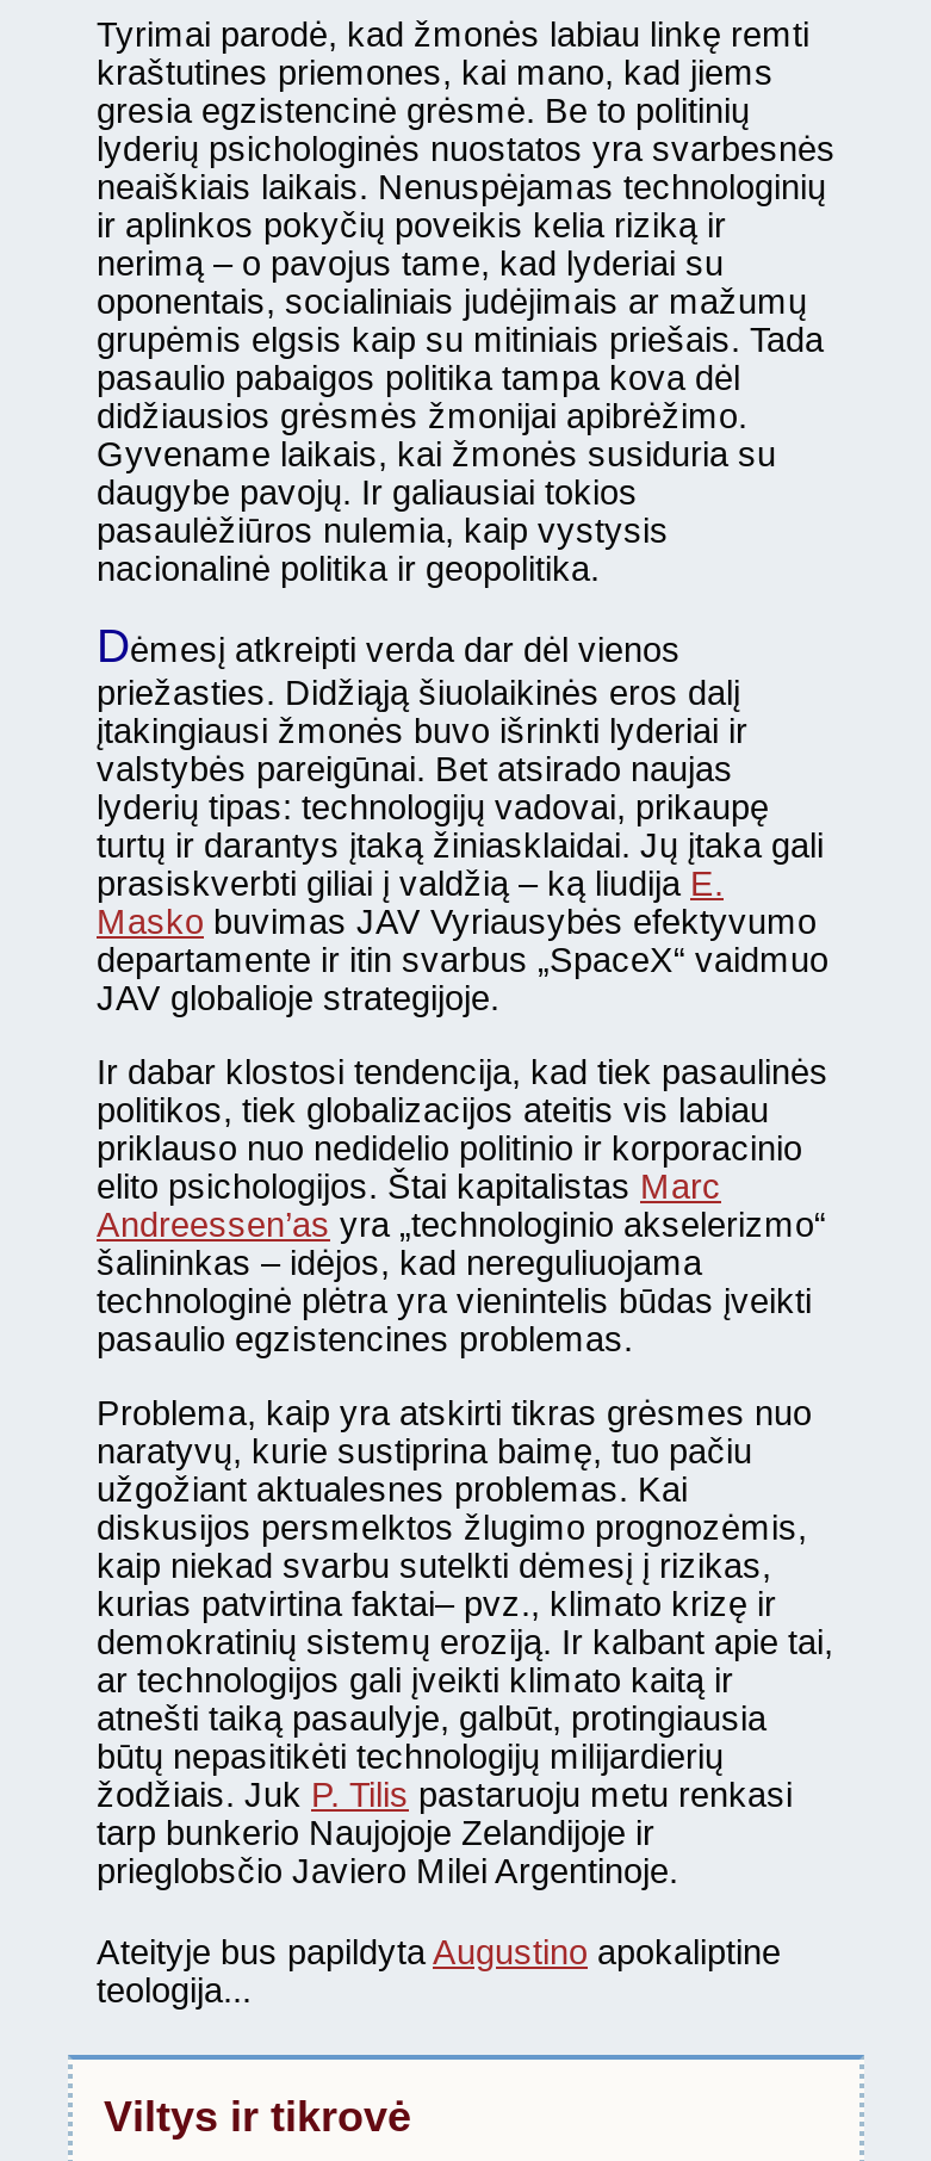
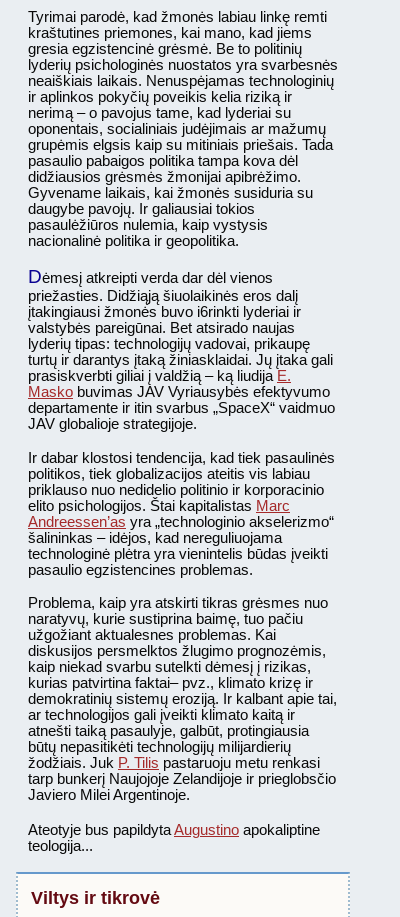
[97,712,747,751] įtakingiausi žmonės buvo išrinkti lyderiai ir -> [28,304,301,320] įtakingiausi žmonės buvo i6rinkti lyderiai ir
[97,1813,678,1889] tarp bunkerio Naujojoje Zelandijoje ir | prieglobsčio Javiero Milei Argentinoje. -> [28,771,336,803] tarp bunkerį Naujojoje Zelandijoje ir prieglobsčio | Javiero Milei Argentinoje.
[97,1934,781,1972] Ateityje bus papildyta Augustino apokaliptine -> [28,822,320,838] Ateotyje bus papildyta Augustino apokaliptine

